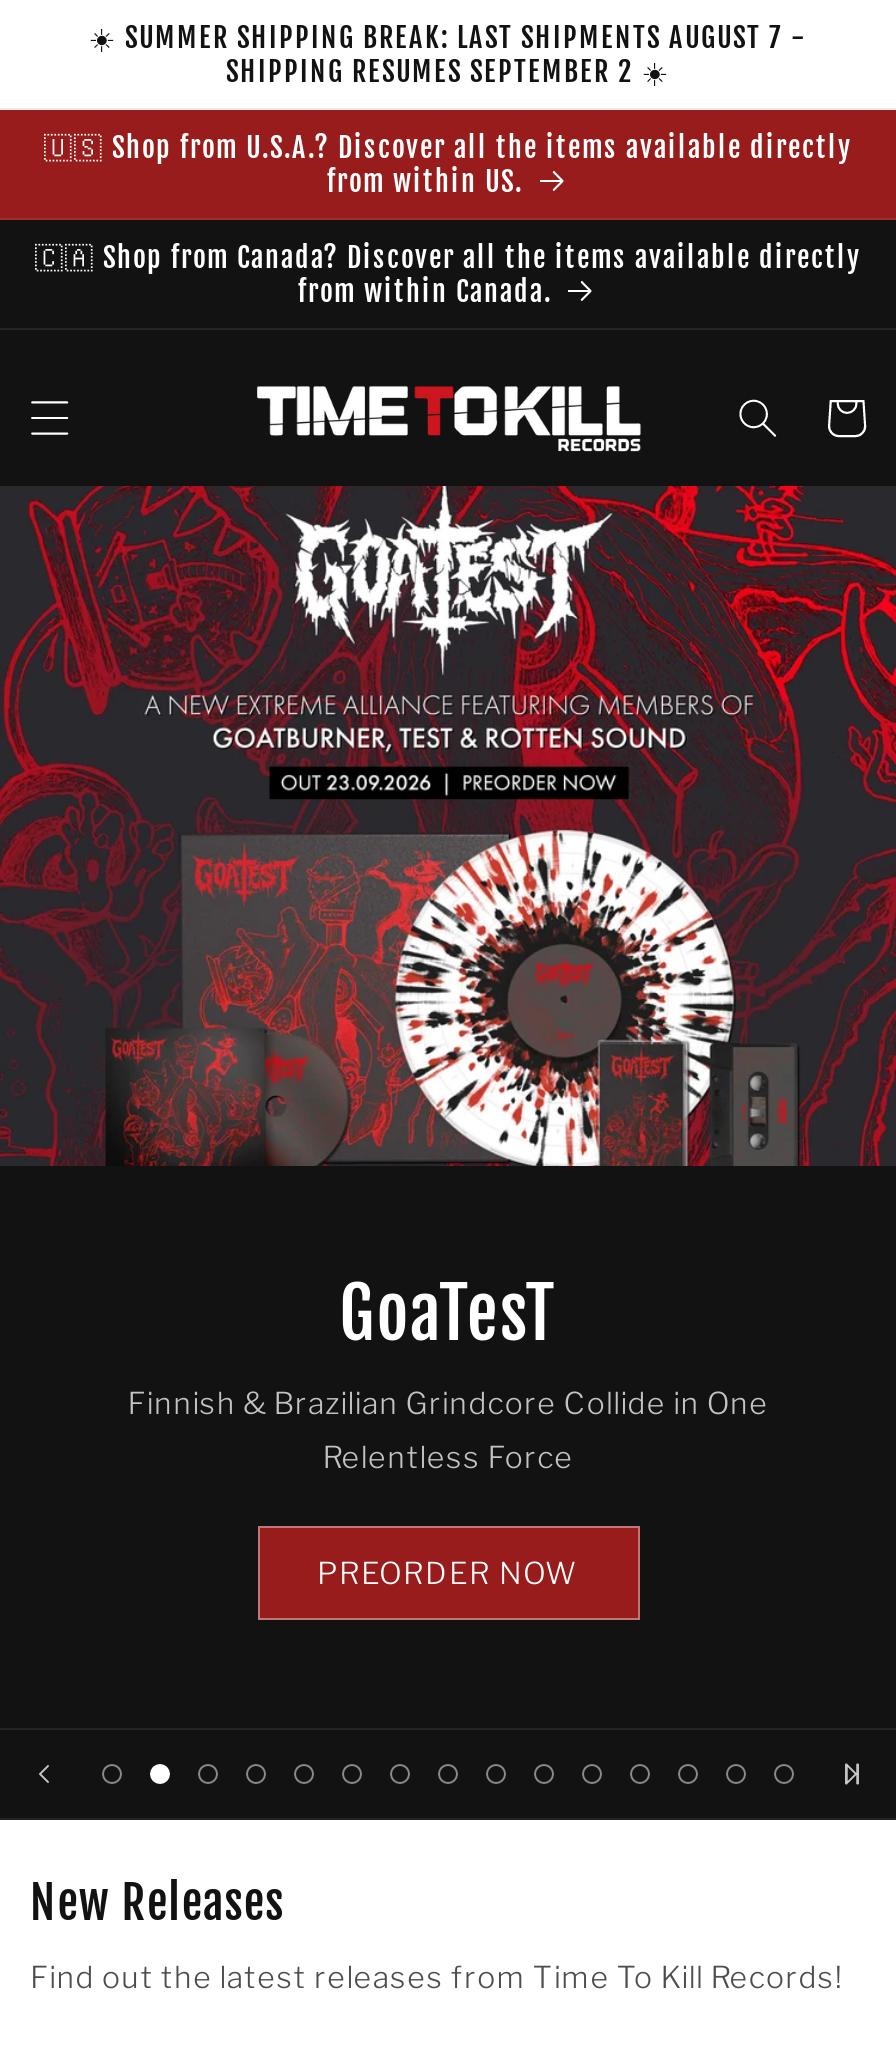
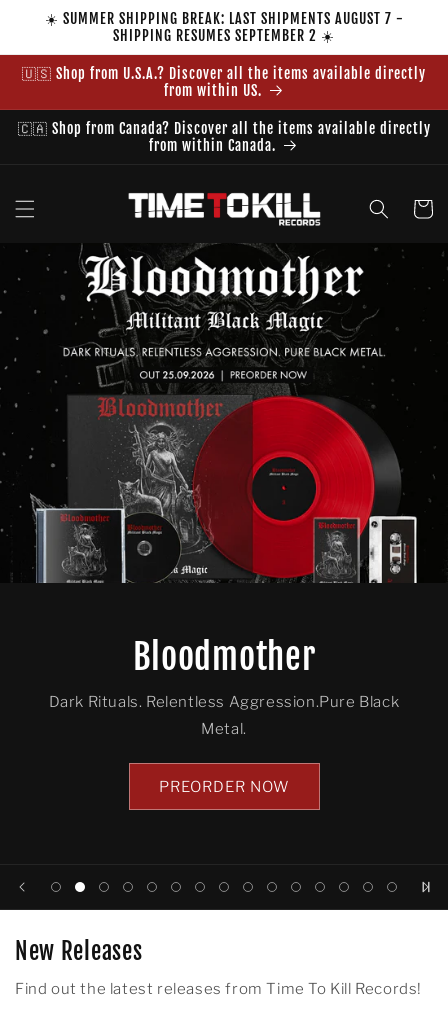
[6,484,890,1168] [image] -> [3,243,445,584] [image]
[128,1271,768,1423] GoaTesT | Finnish & Brazilian Grindcore Collide in One -> [49,635,399,711] Bloodmother | Dark Rituals. Relentless Aggression.Pure Black
[322,1441,574,1477] Relentless Force -> [201,720,247,738] Metal.

